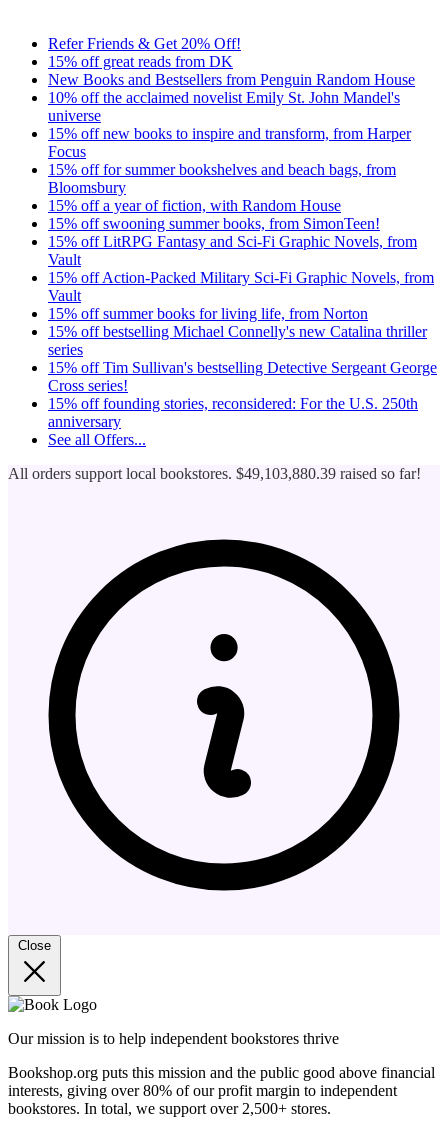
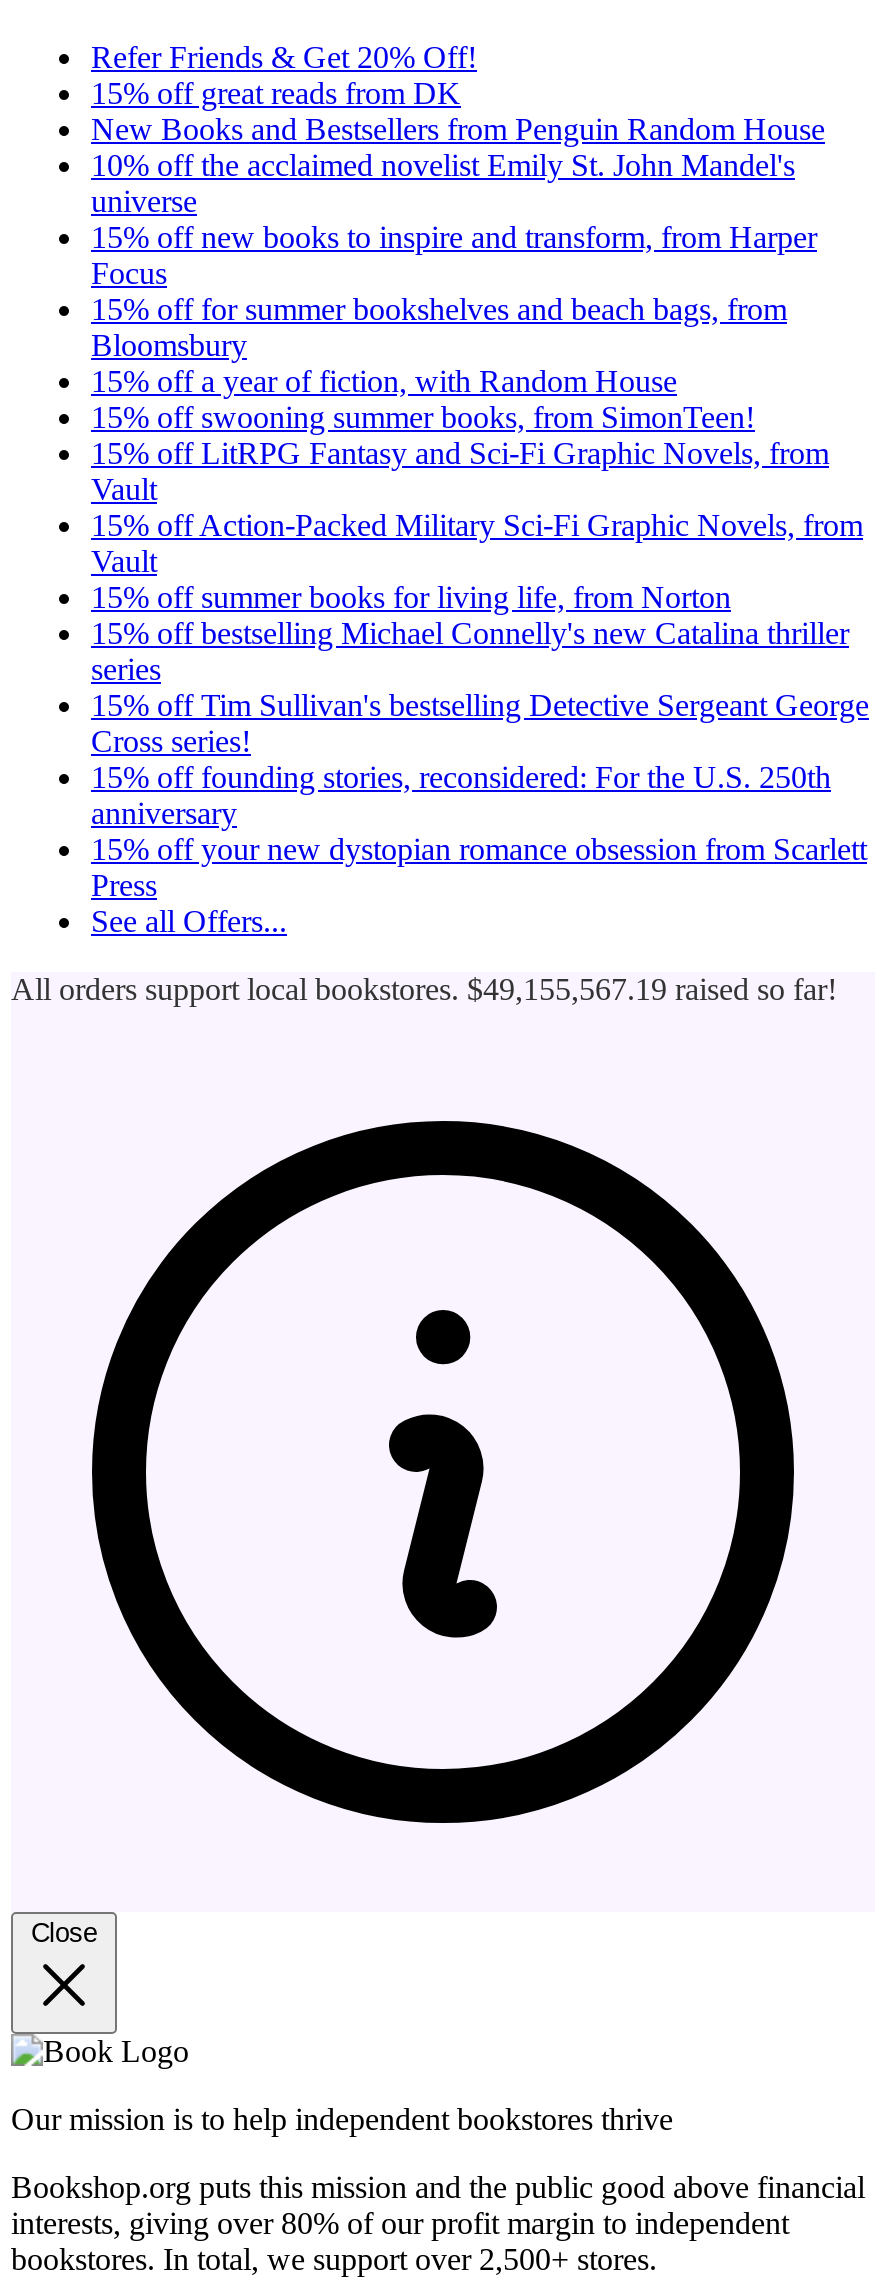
none -> [91,832,867,902] 15% off your new dystopian romance obsession from Scarlett | Press
[8,465,421,482] All orders support local bookstores. $49,103,880.39 raised so far! -> [11,972,837,1006] All orders support local bookstores. $49,155,567.19 raised so far!

